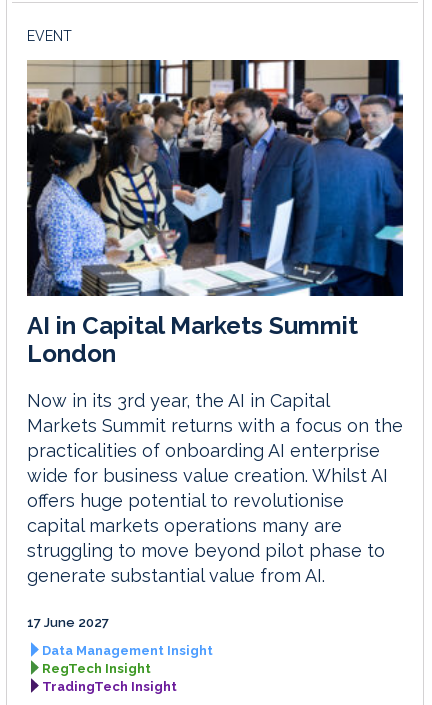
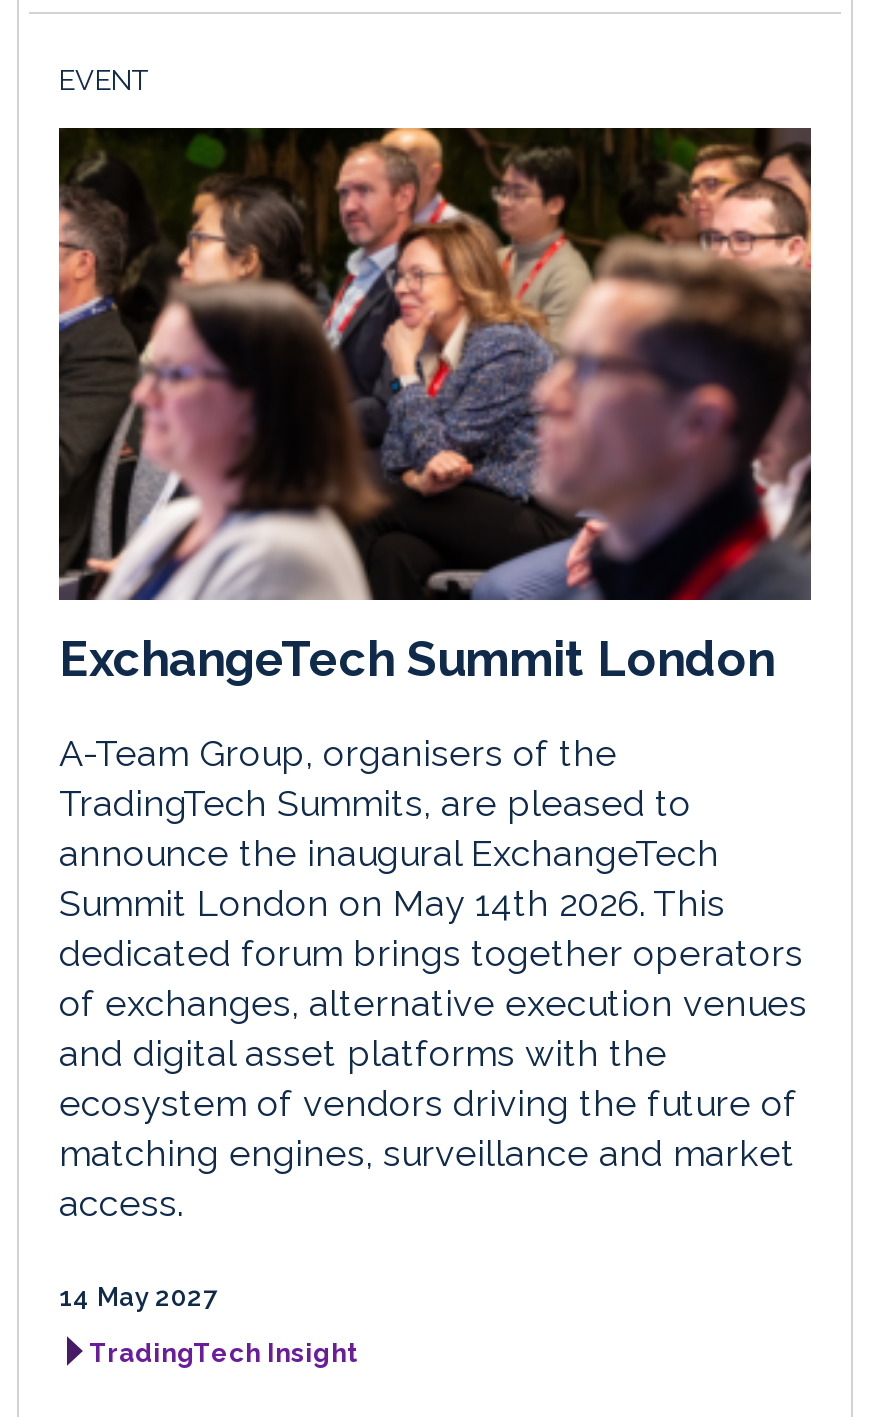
[26,59,404,676] [image] | AI in Capital Markets Summit | London | Now in its 3rd year, the AI in Capital | Markets Summit returns with a focus on the | practicalities of onboarding AI enterprise | wide for business value creation. Whilst AI | offers huge potential to revolutionise | capital markets operations many are | struggling to move beyond pilot phase to | generate substantial value from AI. | 17 June 2027 | Data Management Insight | RegTech Insight -> [57,126,813,1312] [image] | ExchangeTech Summit London | A-Team Group, organisers of the | TradingTech Summits, are pleased to | announce the inaugural ExchangeTech | Summit London on May 14th 2026. This | dedicated forum brings together operators | of exchanges, alternative execution venues | and digital asset platforms with the | ecosystem of vendors driving the future of | matching engines, surveillance and market | access. | 14 May 2027

